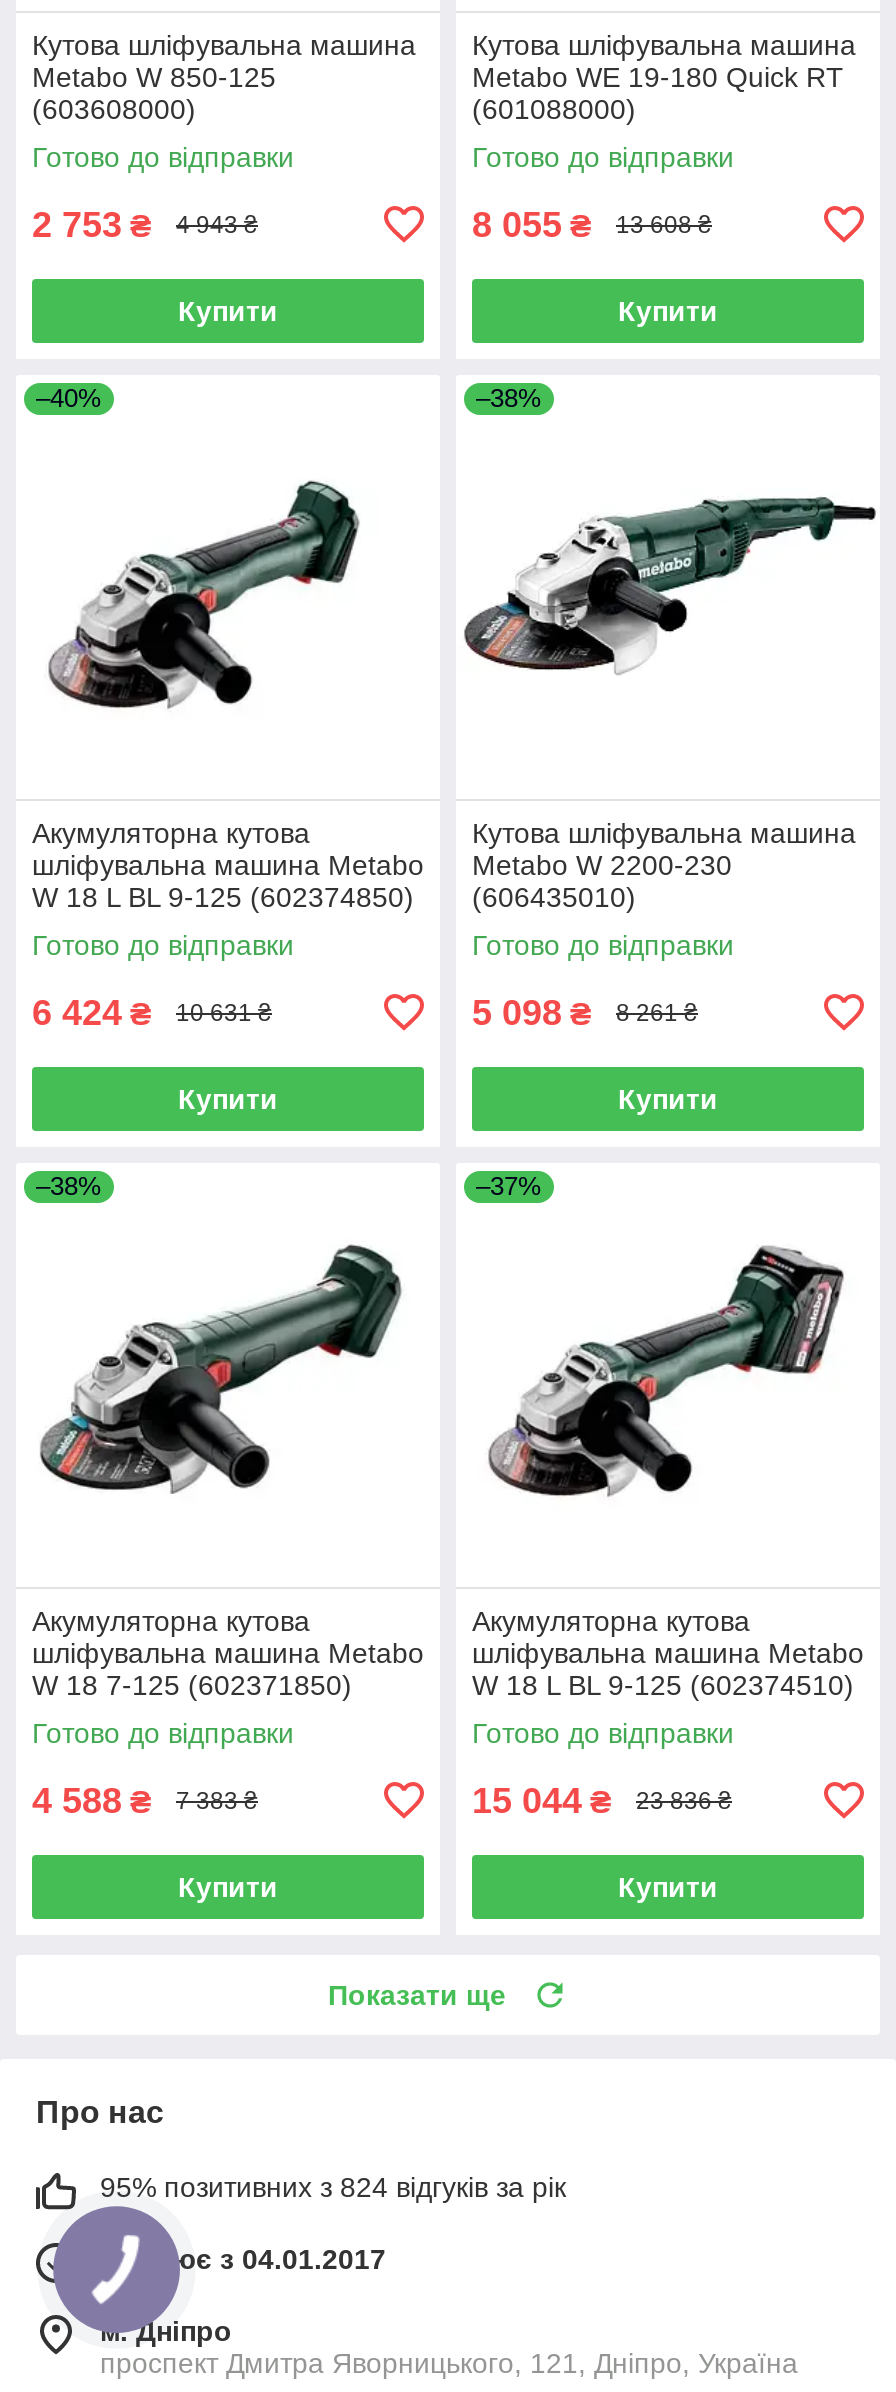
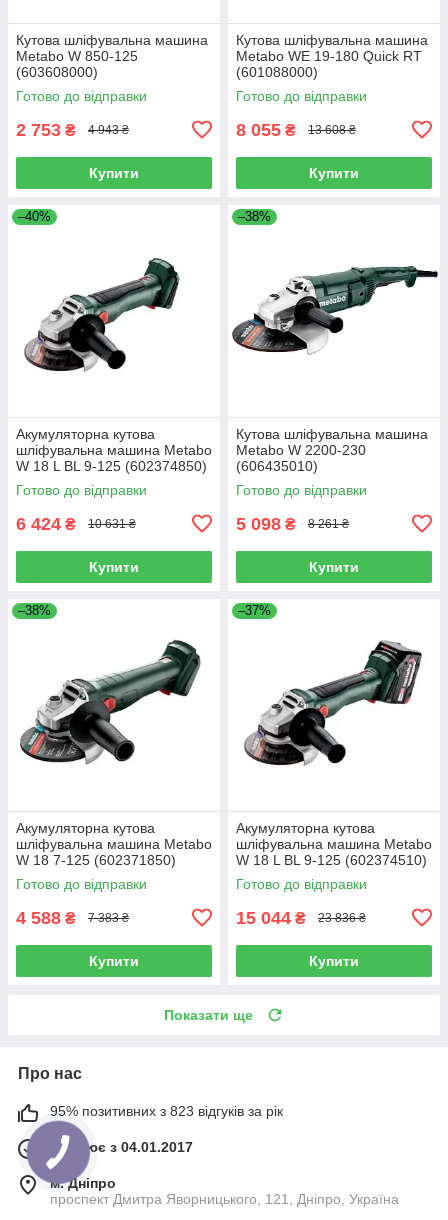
[100,2171,566,2203] 95% позитивних з 824 відгуків за рік -> [50,1103,283,1119] 95% позитивних з 823 відгуків за рік

